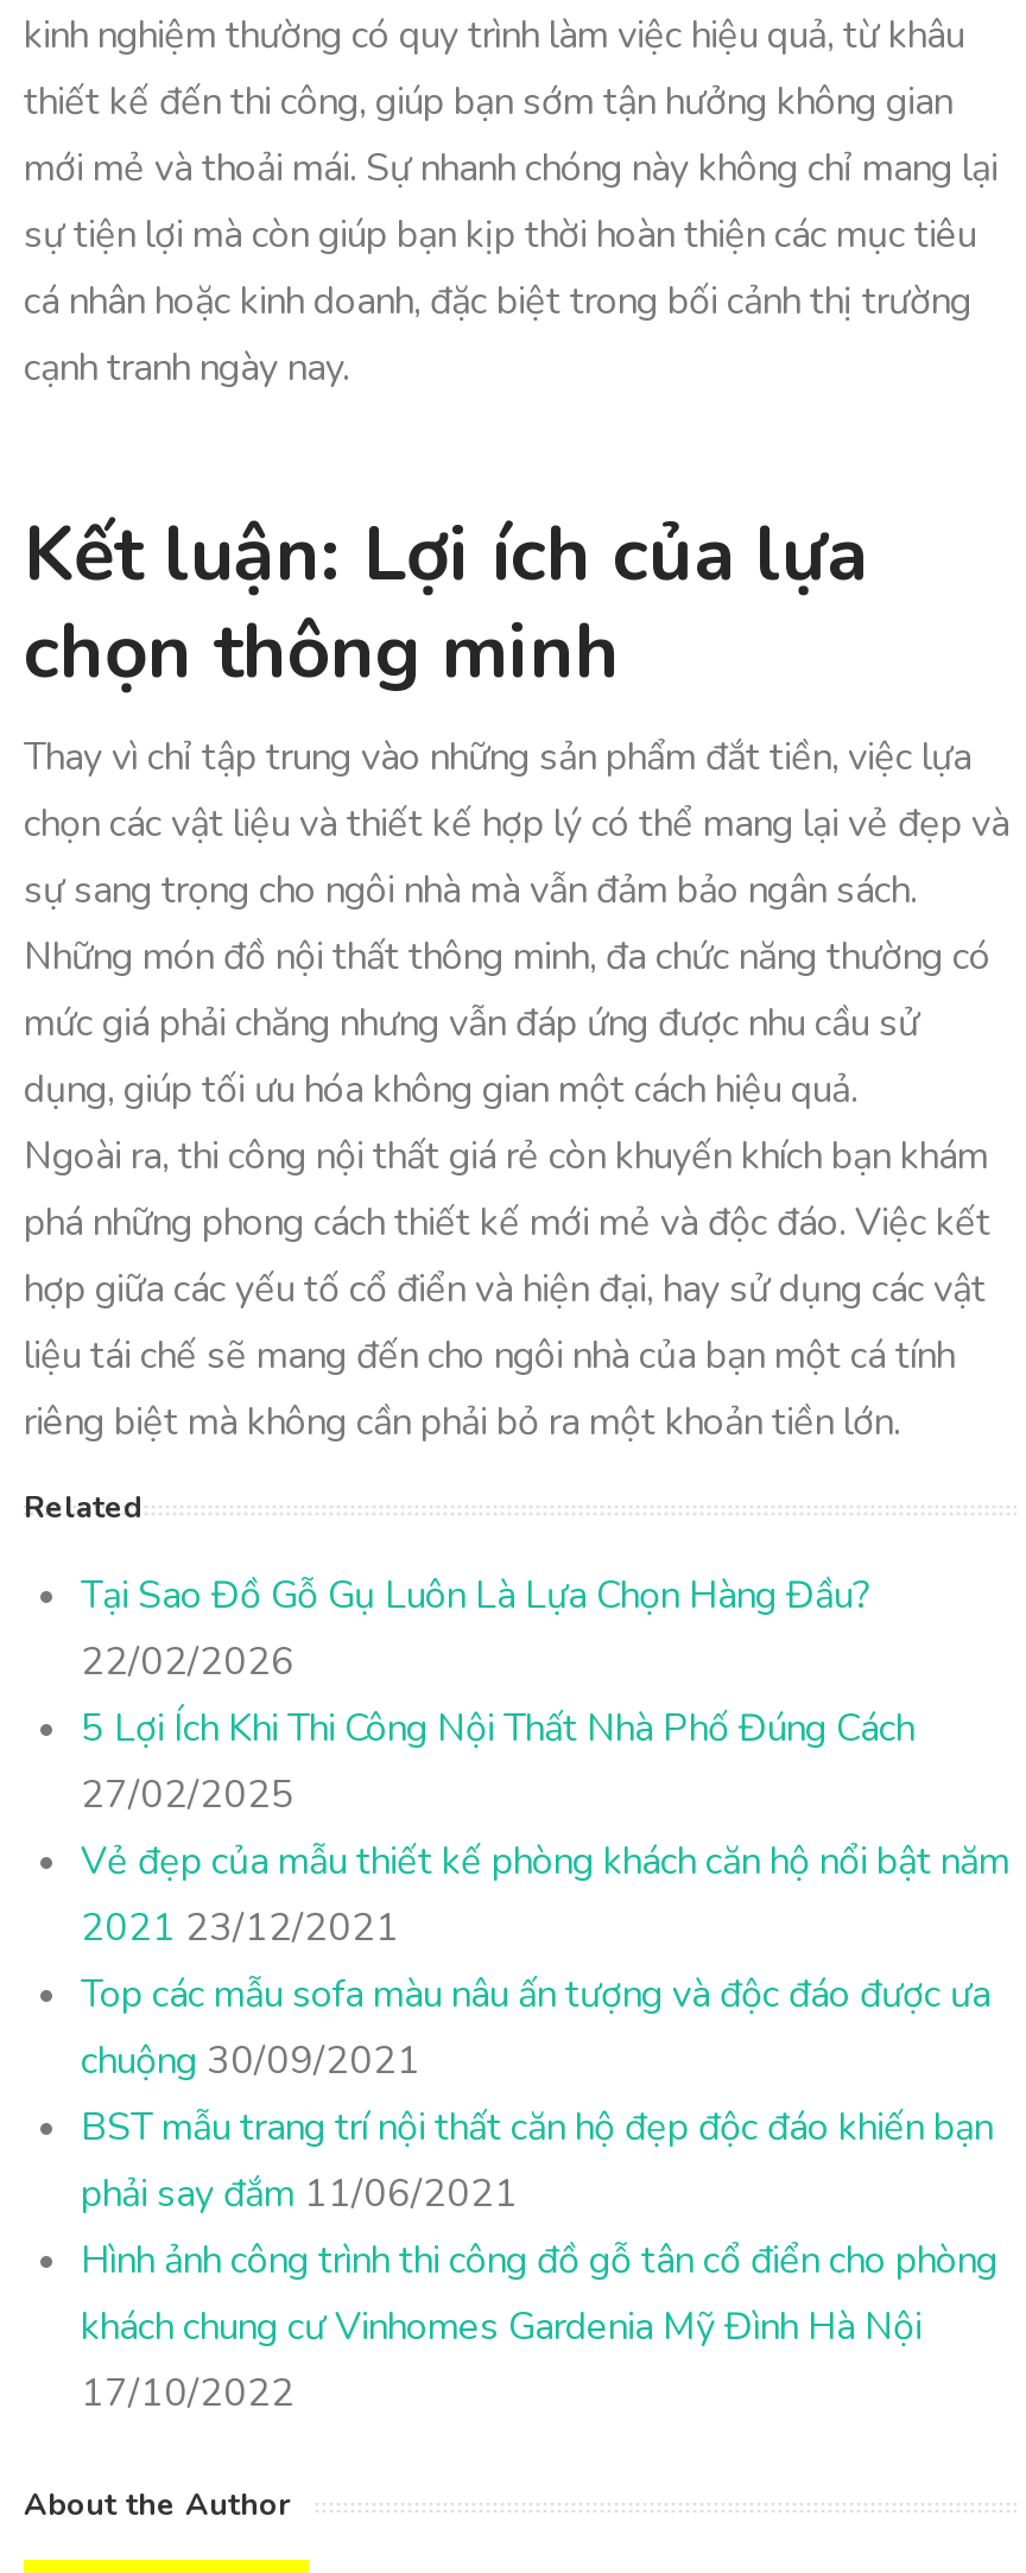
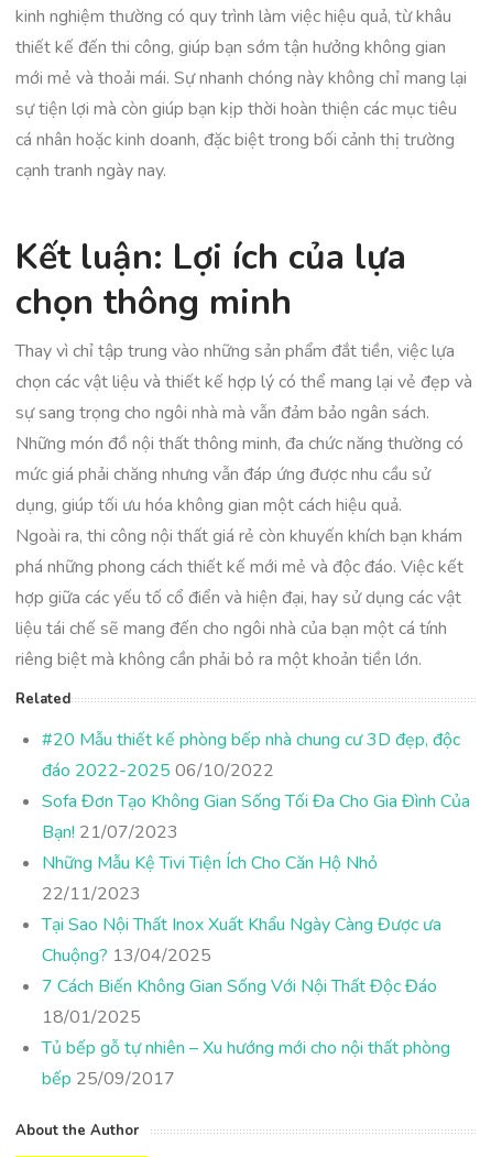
[81,1570,1009,2420] Tại Sao Đồ Gỗ Gụ Luôn Là Lựa Chọn Hàng Đầu? | 22/02/2026 | 5 Lợi Ích Khi Thi Công Nội Thất Nhà Phố Đúng Cách | 27/02/2025 | Vẻ đẹp của mẫu thiết kế phòng khách căn hộ nổi bật năm | 2021 23/12/2021 | Top các mẫu sofa màu nâu ấn tượng và độc đáo được ưa | chuộng 30/09/2021 | BST mẫu trang trí nội thất căn hộ đẹp độc đáo khiến bạn | phải say đắm 11/06/2021 | Hình ảnh công trình thi công đồ gỗ tân cổ điển cho phòng | khách chung cư Vinhomes Gardenia Mỹ Đình Hà Nội | 17/10/2022 -> [42,728,470,1091] #20 Mẫu thiết kế phòng bếp nhà chung cư 3D đẹp, độc | đáo 2022-2025 06/10/2022 | Sofa Đơn Tạo Không Gian Sống Tối Đa Cho Gia Đình Của | Bạn! 21/07/2023 | Những Mẫu Kệ Tivi Tiện Ích Cho Căn Hộ Nhỏ | 22/11/2023 | Tại Sao Nội Thất Inox Xuất Khẩu Ngày Càng Được ưa | Chuộng? 13/04/2025 | 7 Cách Biến Không Gian Sống Với Nội Thất Độc Đáo | 18/01/2025 | Tủ bếp gỗ tự nhiên – Xu hướng mới cho nội thất phòng | bếp 25/09/2017

